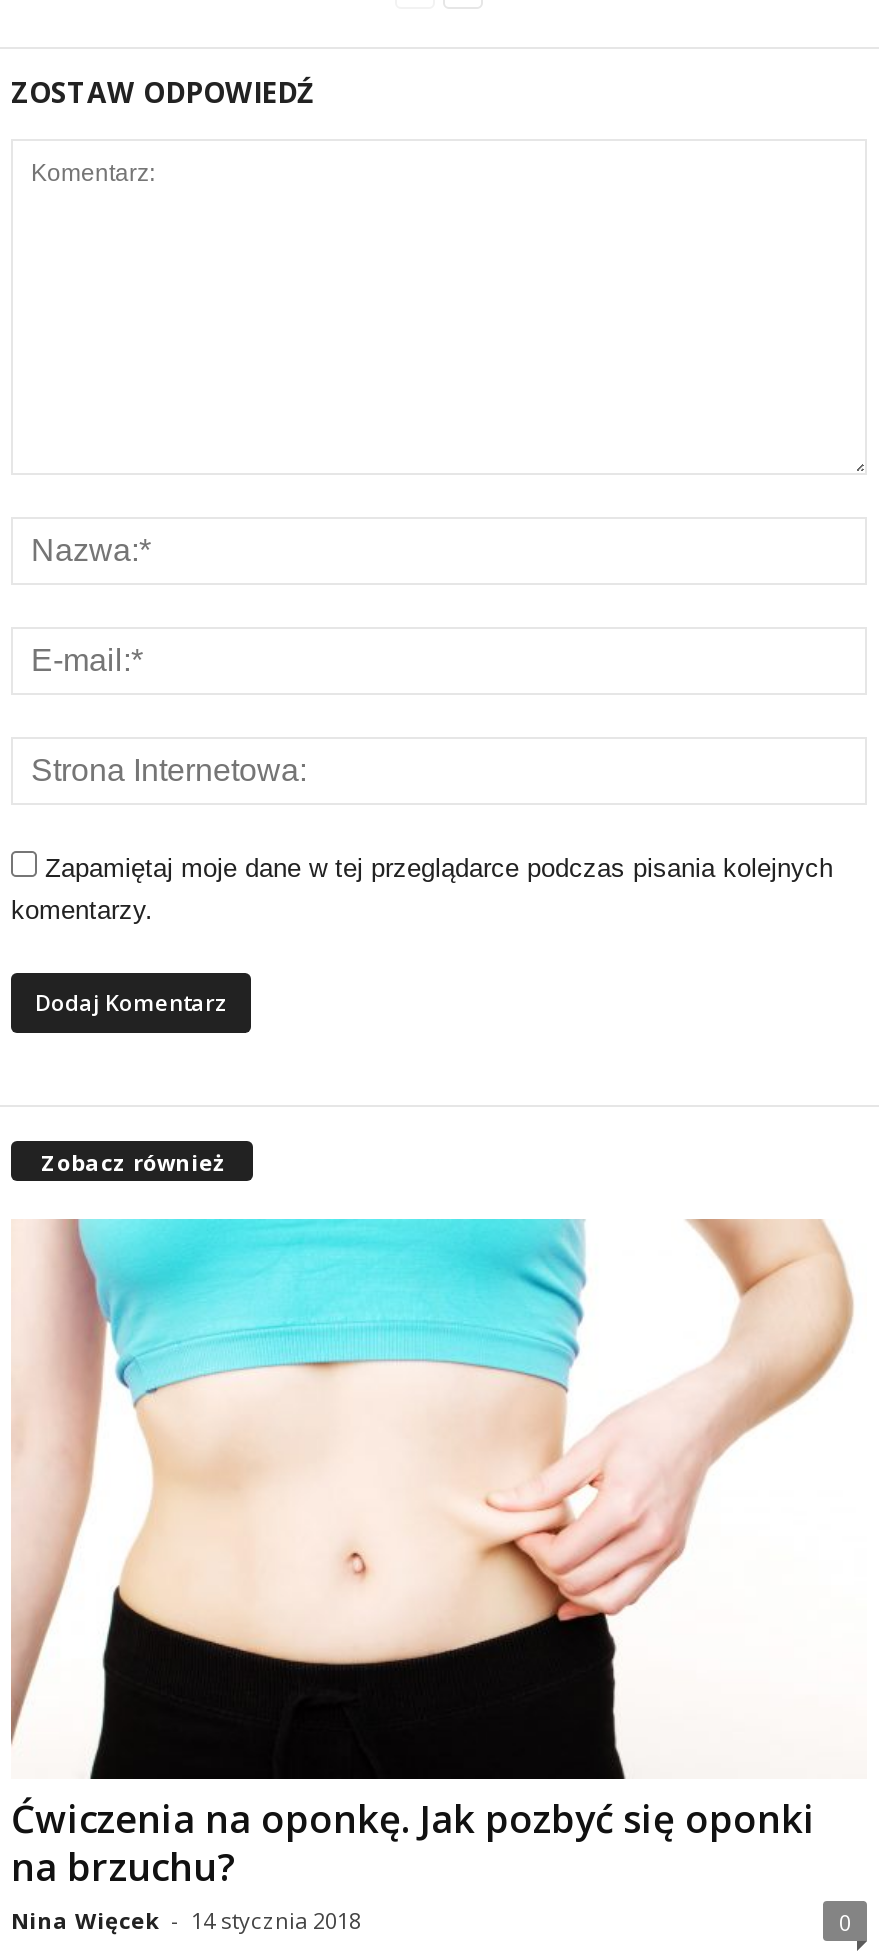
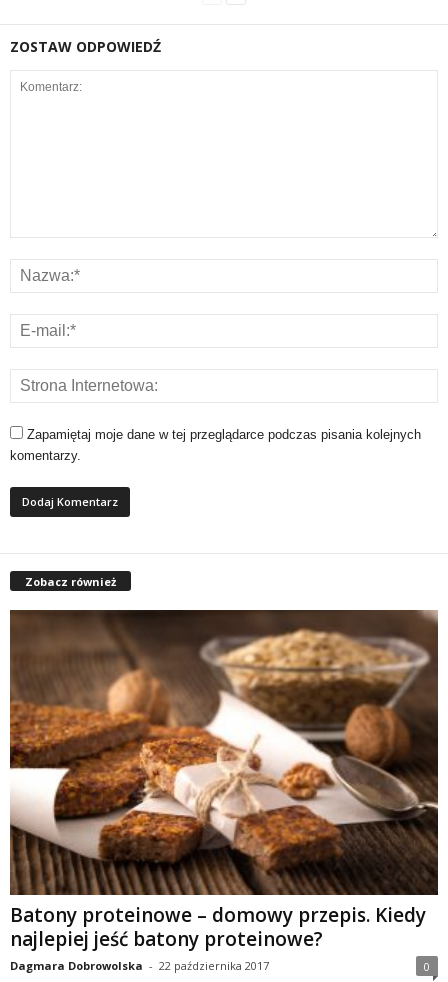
[11,1219,867,1935] [image] | Ćwiczenia na oponkę. Jak pozbyć się oponki | na brzuchu? | Nina Więcek - 14 stycznia 2018 -> [9,609,439,973] [image] | Batony proteinowe – domowy przepis. Kiedy | najlepiej jeść batony proteinowe? | Dagmara Dobrowolska - 22 października 2017

